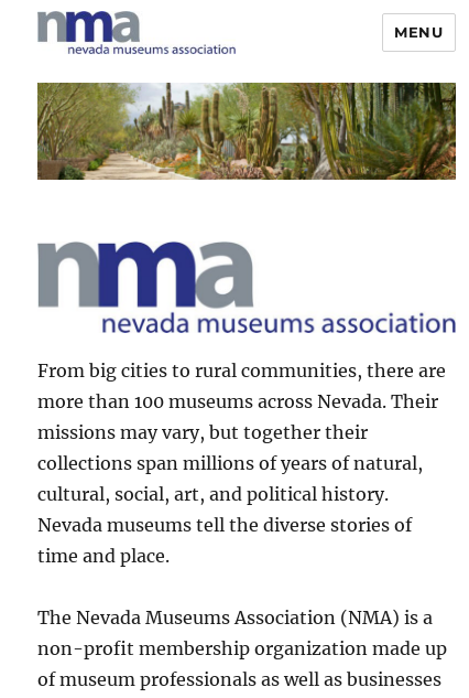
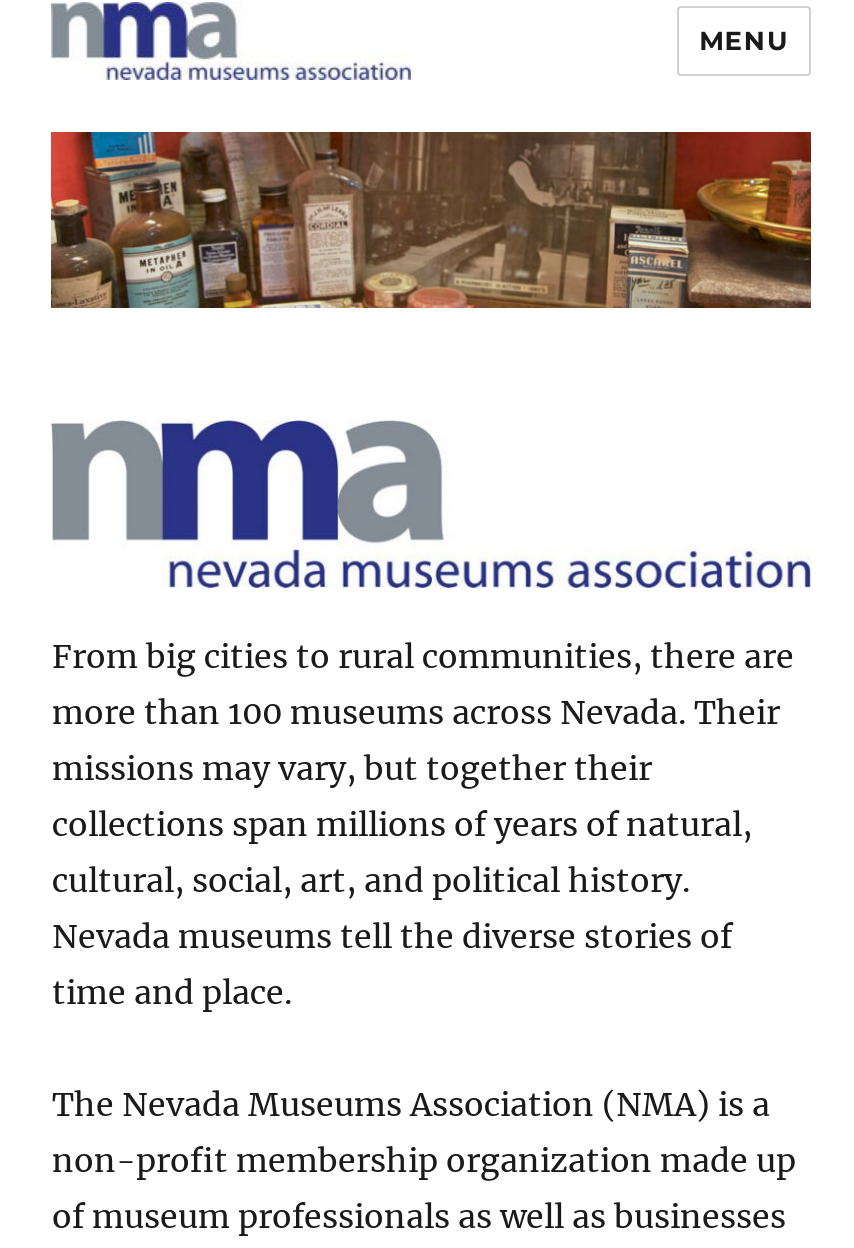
[36,83,457,181] [image] -> [49,132,813,310] [image]

